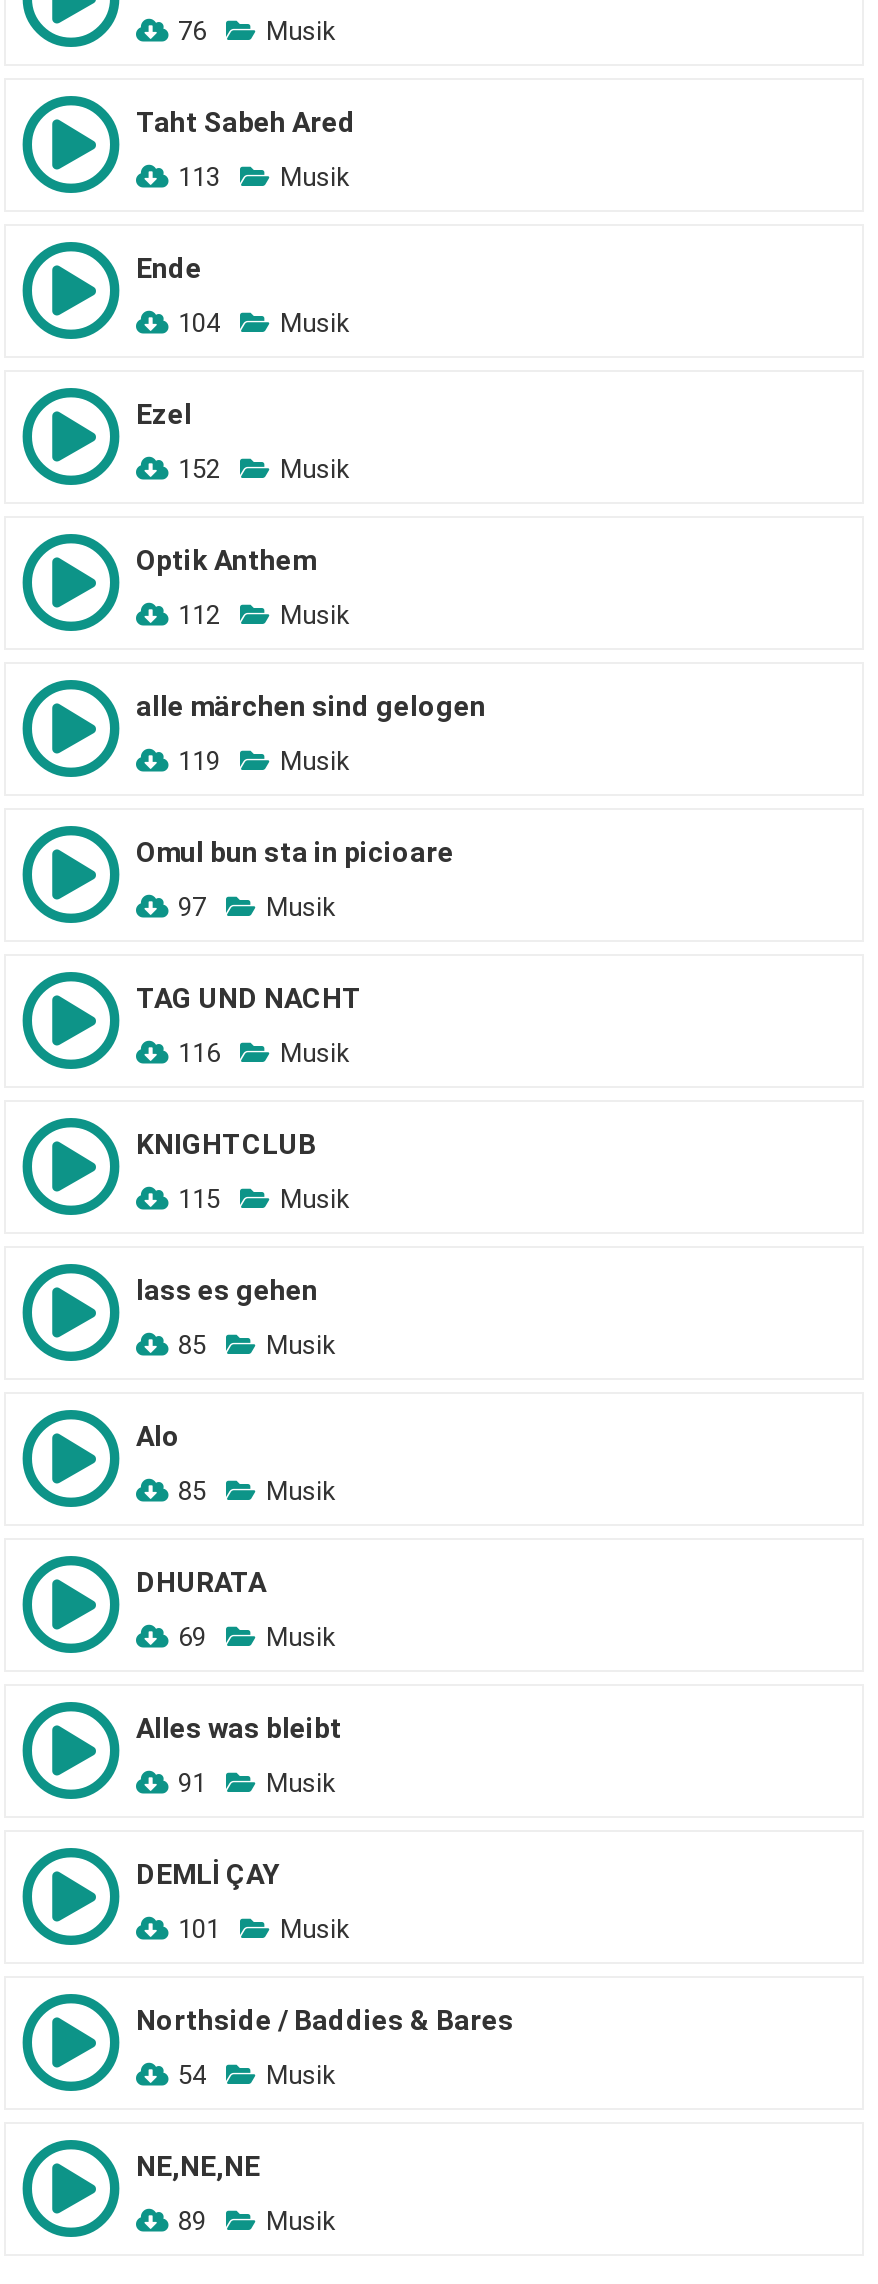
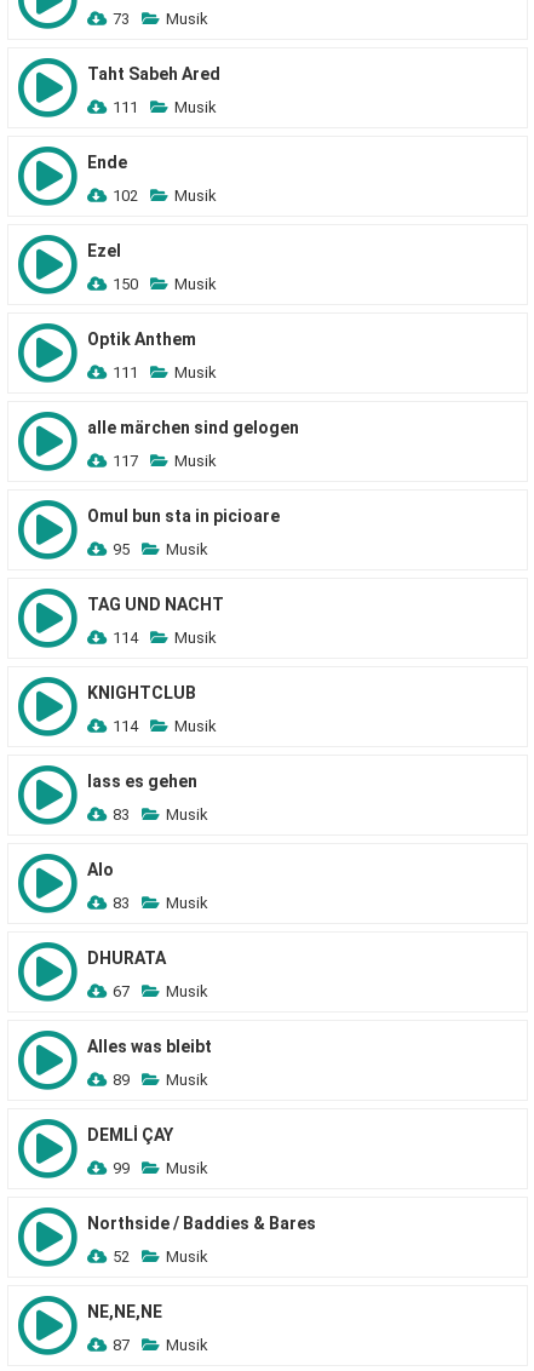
[178,16,336,46] 76 Musik -> [113,10,208,28] 73 Musik
[178,162,350,192] 113 Musik -> [113,98,217,116] 111 Musik
[178,308,350,338] 104 Musik -> [113,187,217,205] 102 Musik
[178,454,350,484] 152 Musik -> [113,275,217,293] 150 Musik
[178,600,350,630] 112 Musik -> [113,363,217,382] 111 Musik
[178,746,350,776] 119 Musik -> [113,452,217,470] 117 Musik
[178,892,336,922] 97 Musik -> [113,540,208,558] 95 Musik
[178,1038,350,1068] 116 Musik -> [113,629,217,647] 114 Musik
[178,1184,350,1214] 115 Musik -> [113,717,217,735] 114 Musik
[178,1330,336,1360] 85 Musik -> [113,805,208,824] 83 Musik
[178,1476,336,1506] 85 Musik -> [113,894,208,912] 83 Musik
[178,1622,336,1652] 69 Musik -> [113,982,208,1000] 67 Musik
[178,1768,336,1798] 91 Musik -> [113,1071,208,1089] 89 Musik
[178,1914,350,1944] 101 Musik -> [113,1159,208,1177] 99 Musik
[178,2060,336,2090] 54 Musik -> [113,1247,208,1266] 52 Musik
[178,2206,336,2236] 89 Musik -> [113,1336,208,1354] 87 Musik

